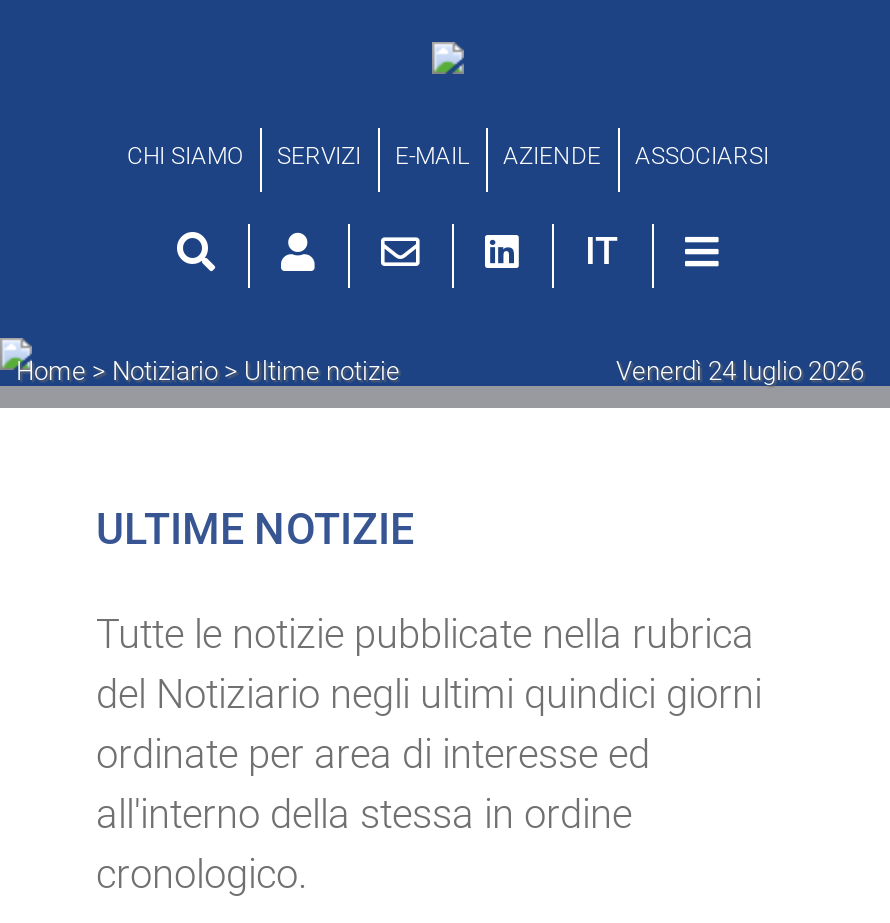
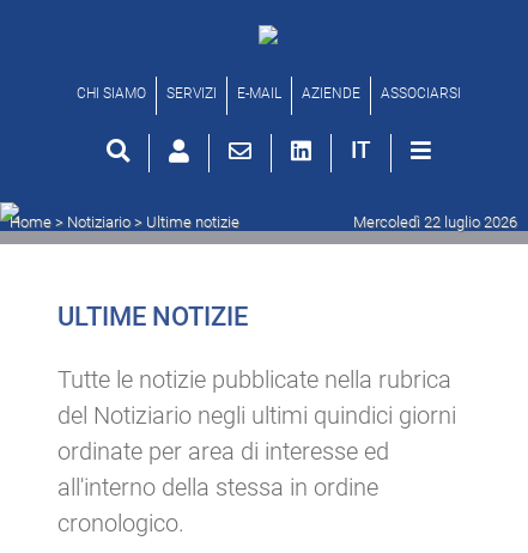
[616,356,864,386] Venerdì 24 luglio 2026 -> [353,213,517,231] Mercoledì 22 luglio 2026

